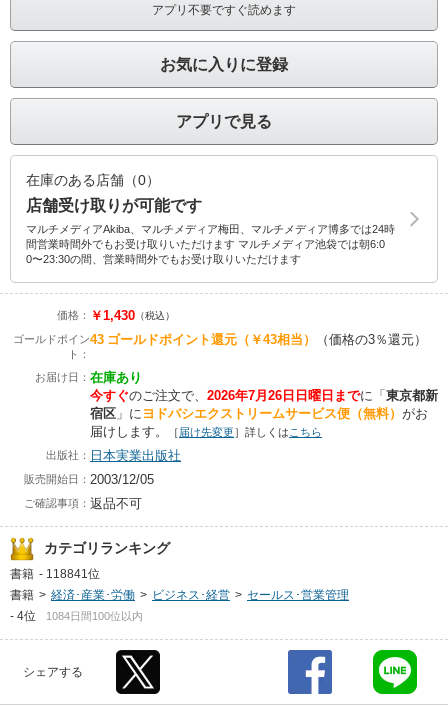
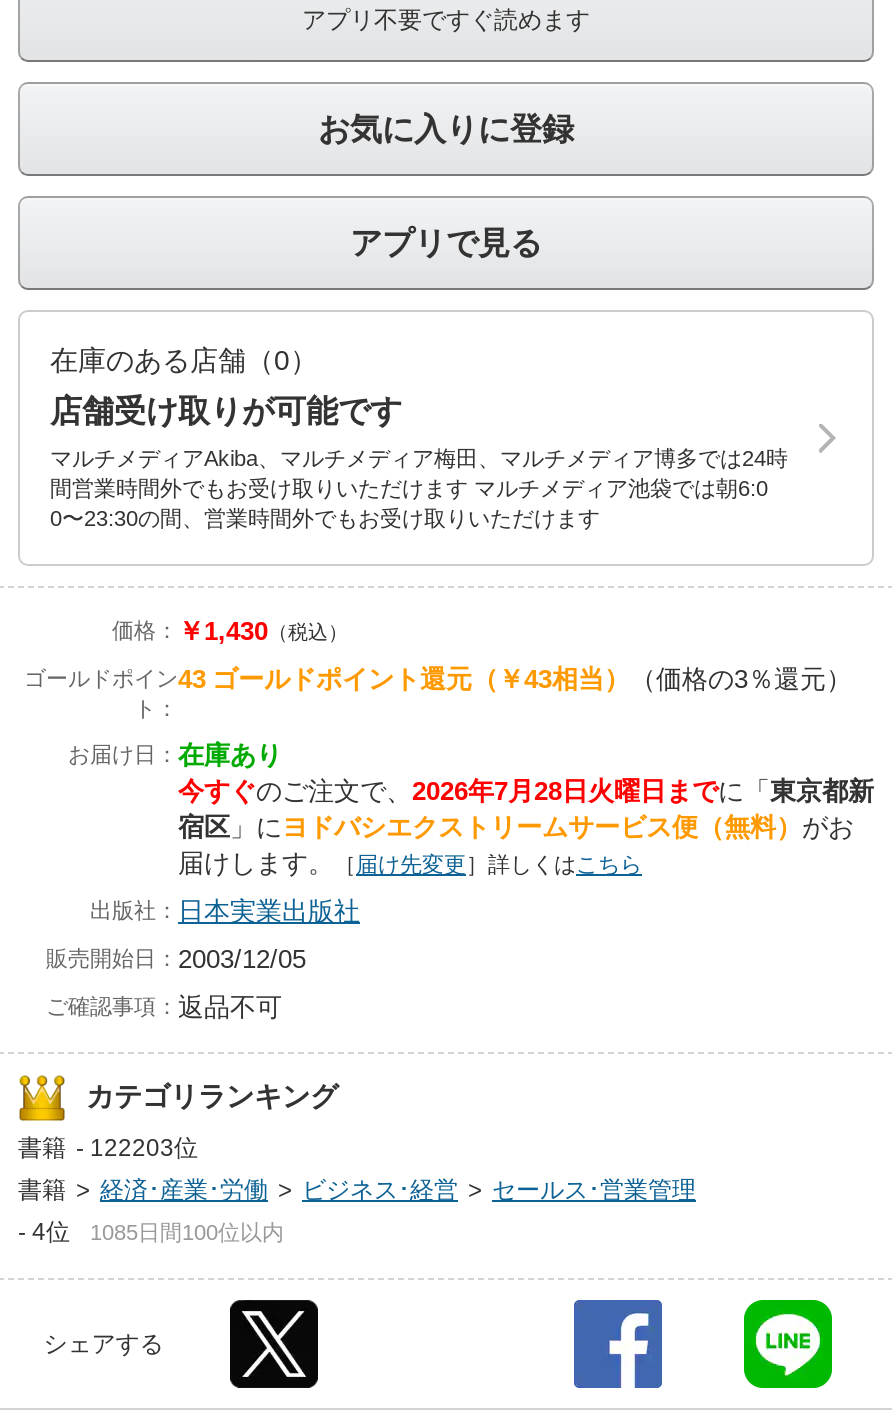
[90,388,438,403] 今すぐのご注文で、2026年7月26日日曜日までに「東京都新 -> [178,776,874,806] 今すぐのご注文で、2026年7月28日火曜日までに「東京都新
[10,567,100,581] 書籍 - 118841位 -> [18,1134,198,1162] 書籍 - 122203位
[10,609,143,623] - 4位 1084日間100位以内 -> [18,1218,284,1246] - 4位 1085日間100位以内

